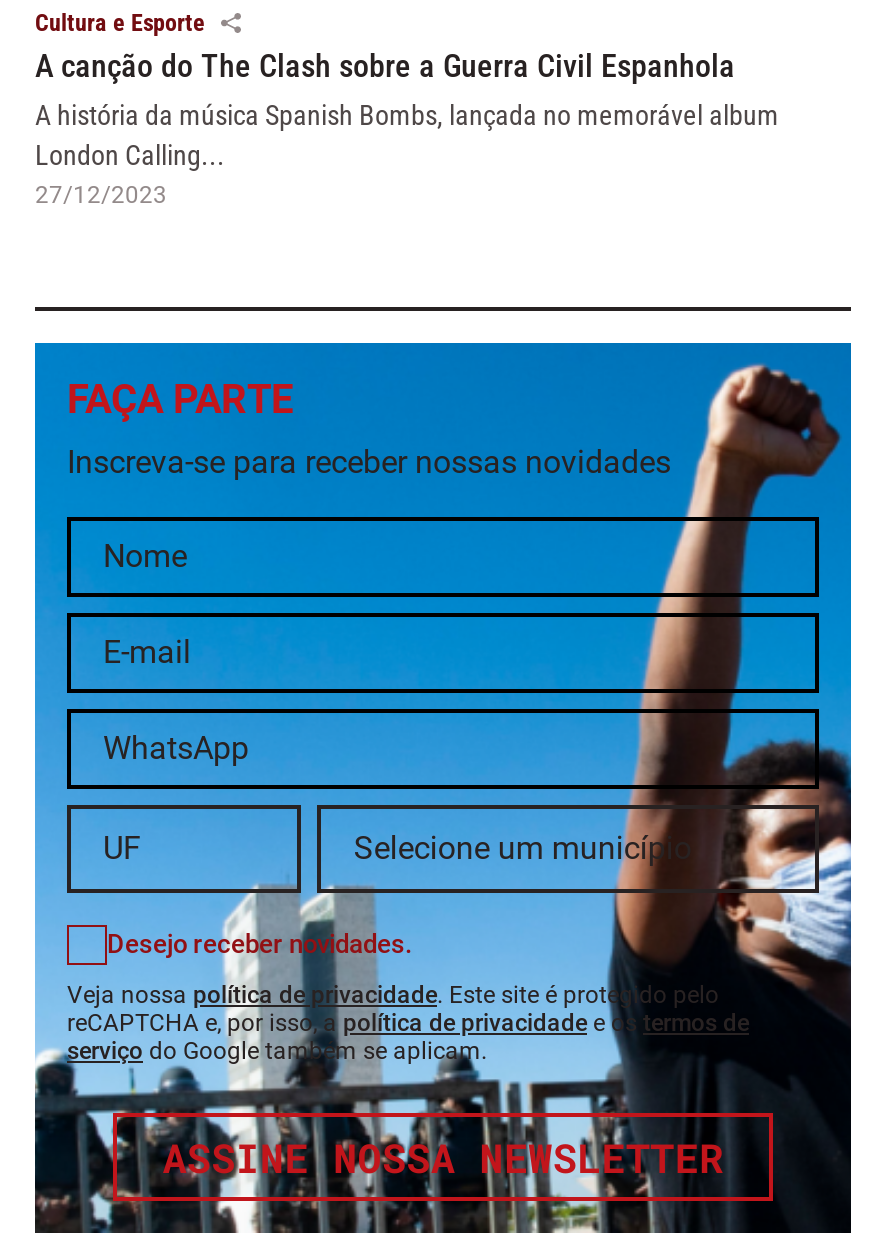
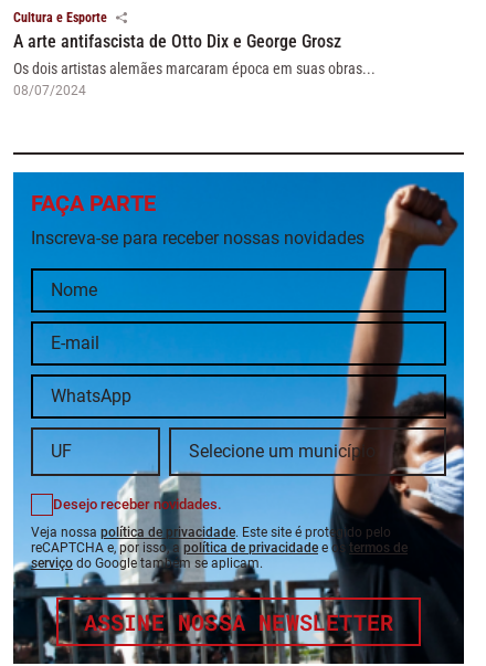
[35,47,779,209] A canção do The Clash sobre a Guerra Civil Espanhola | A história da música Spanish Bombs, lançada no memorável album | London Calling... | 27/12/2023 -> [13,31,376,98] A arte antifascista de Otto Dix e George Grosz | Os dois artistas alemães marcaram época em suas obras... | 08/07/2024

